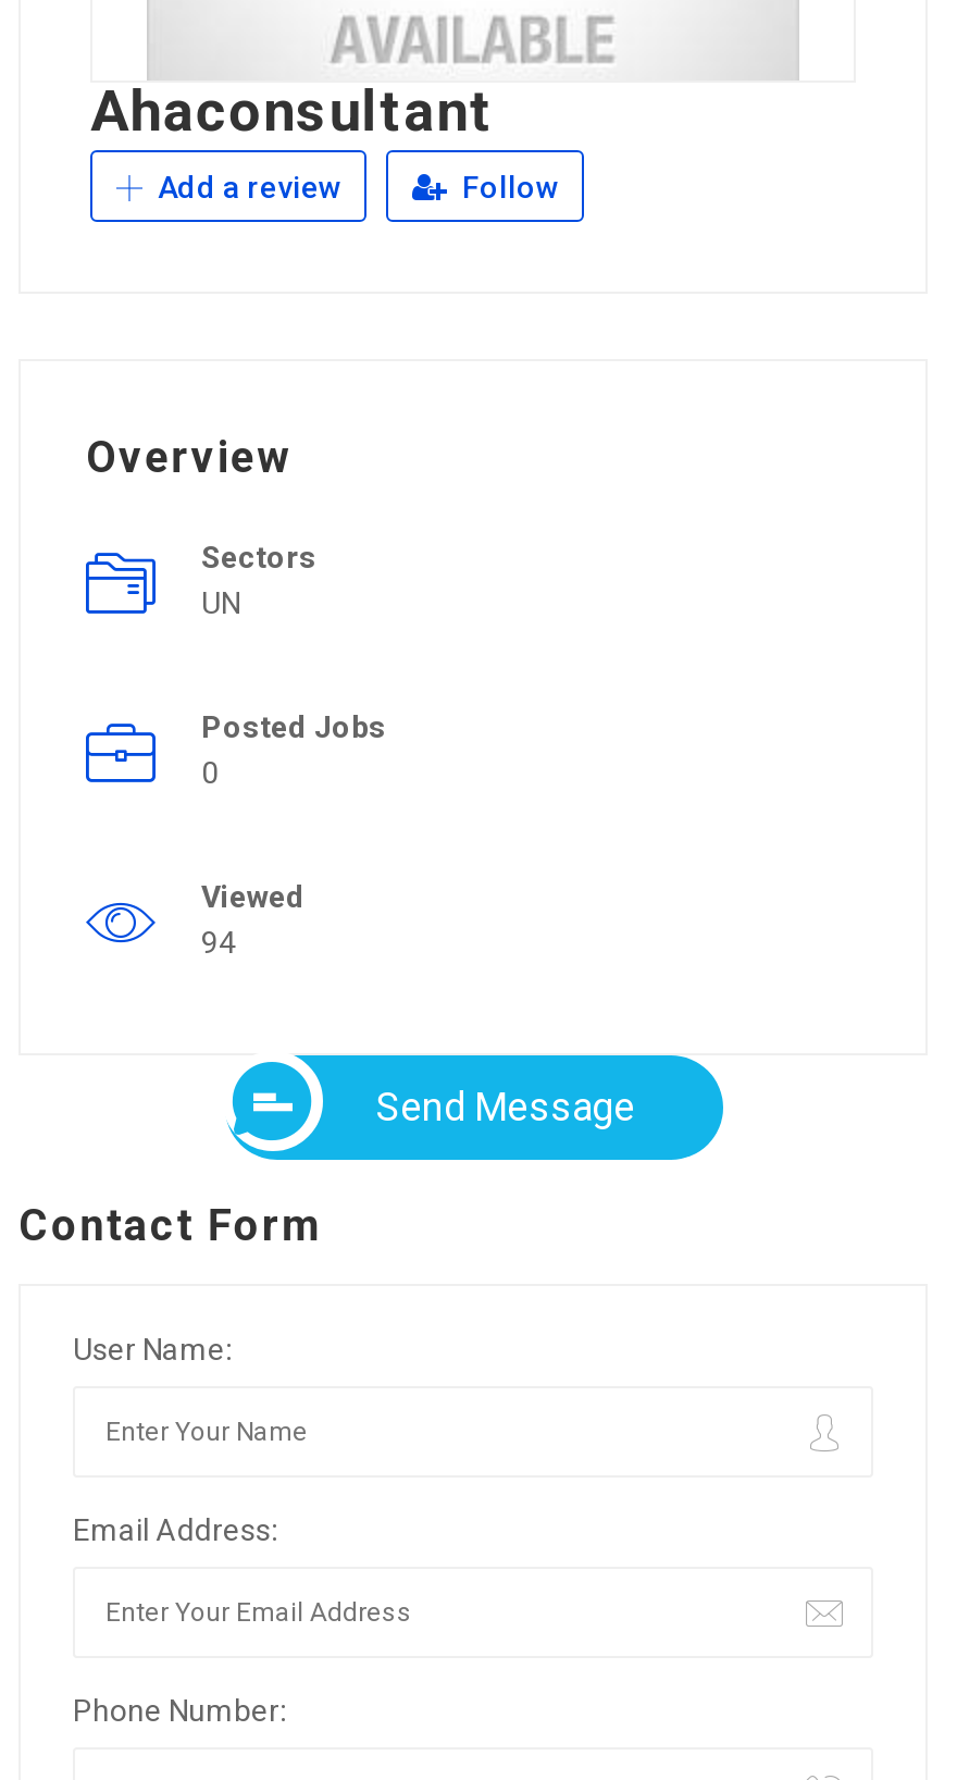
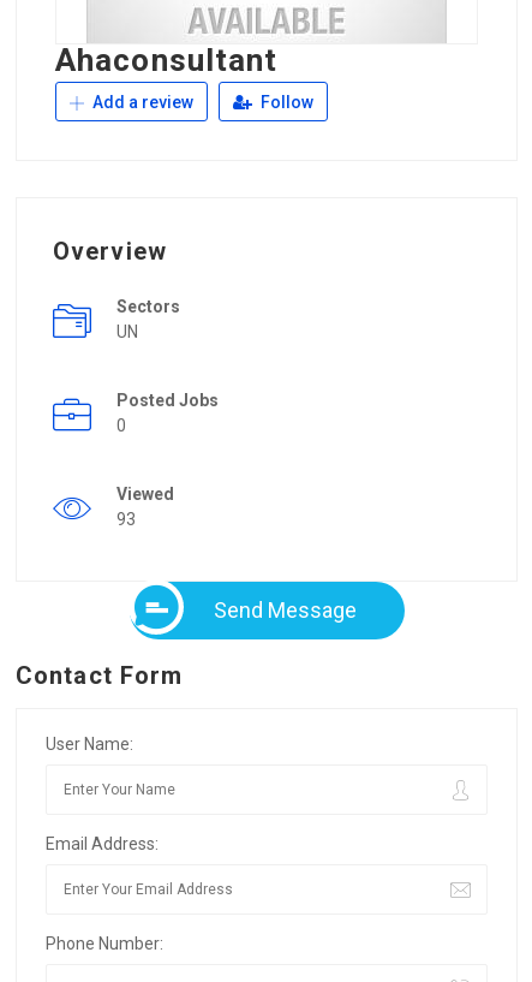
[201,925,236,960] 94 -> [116,510,136,529] 93

